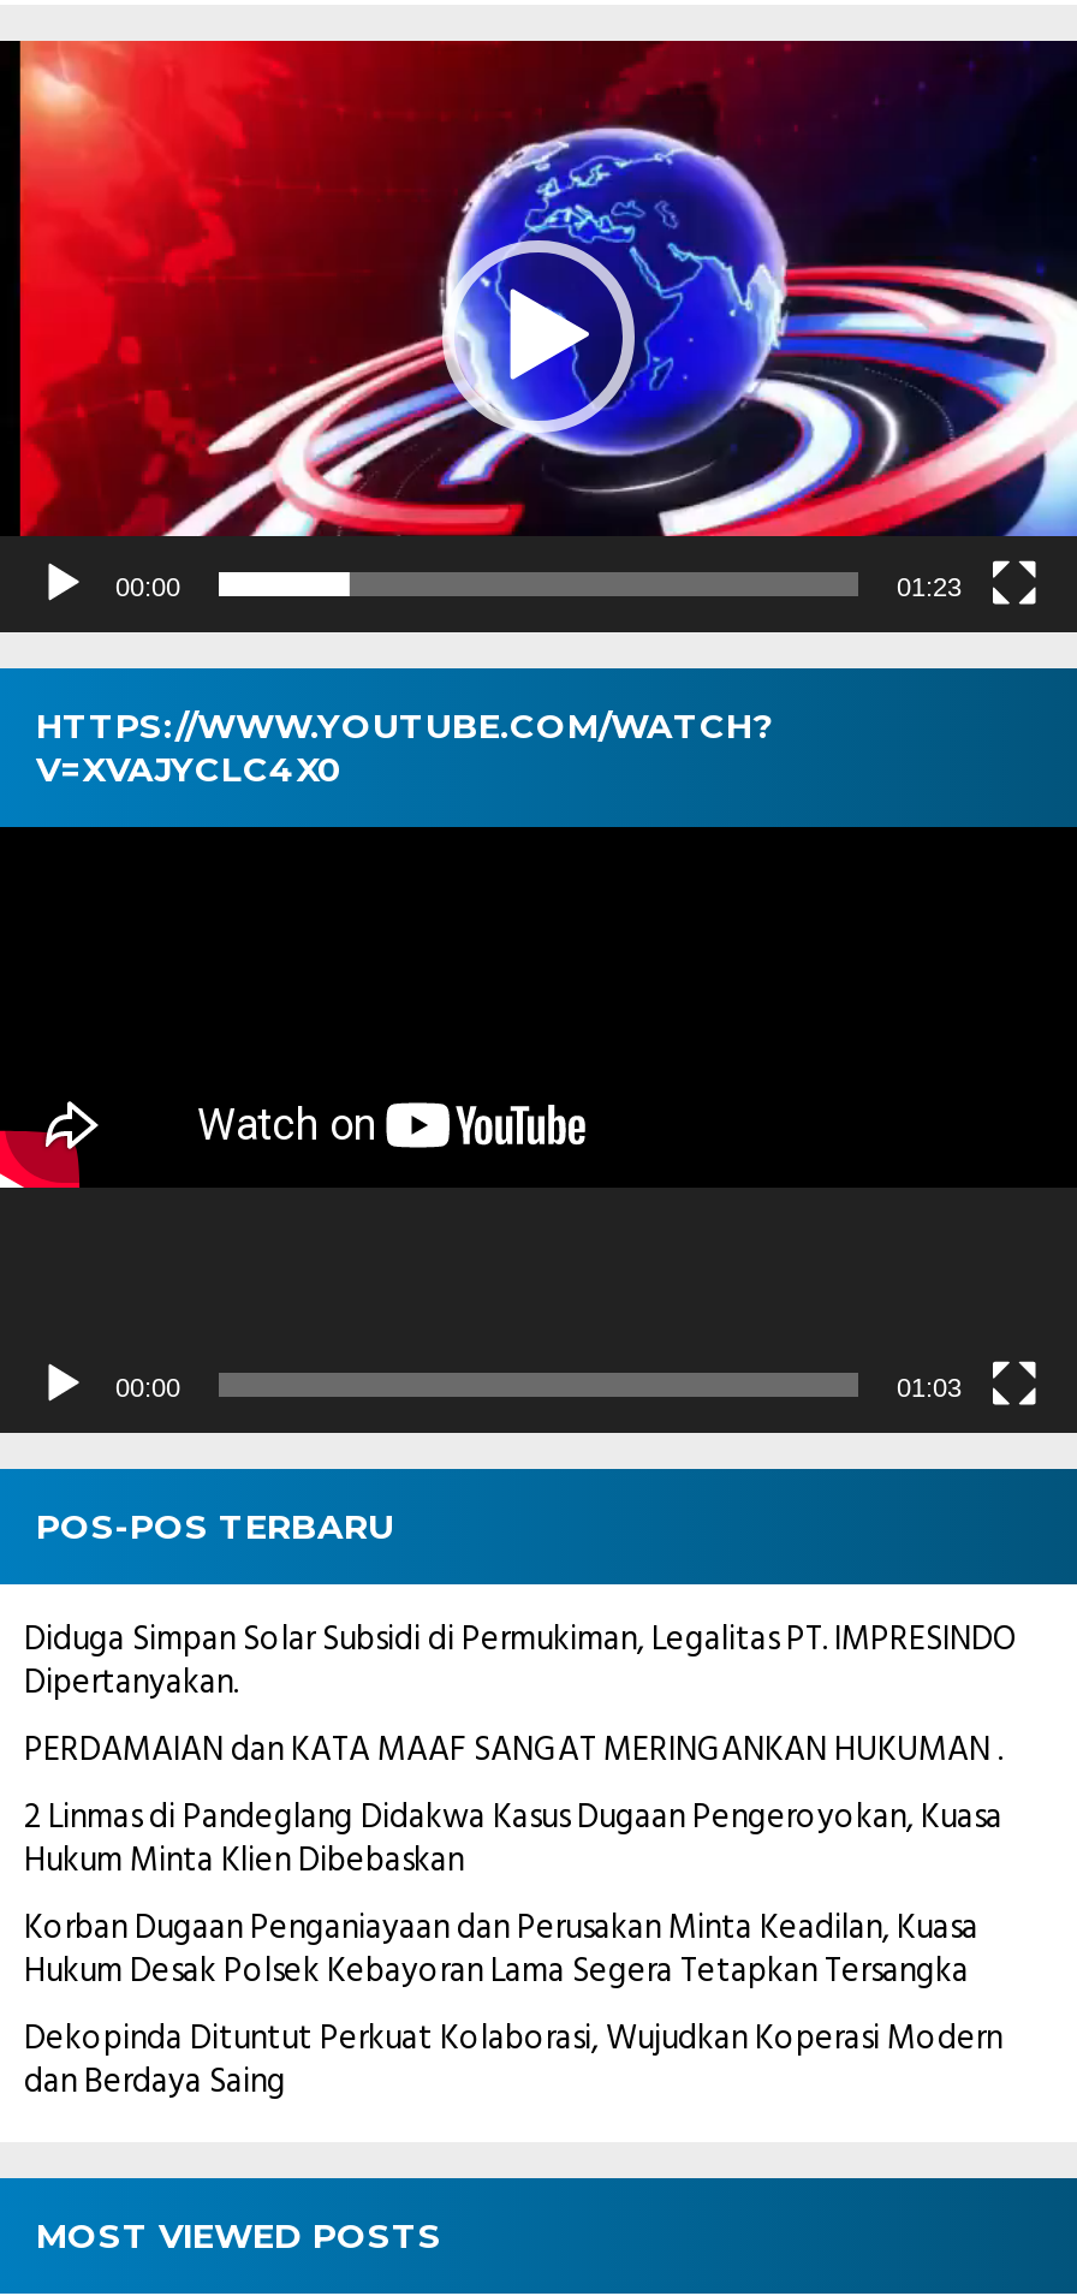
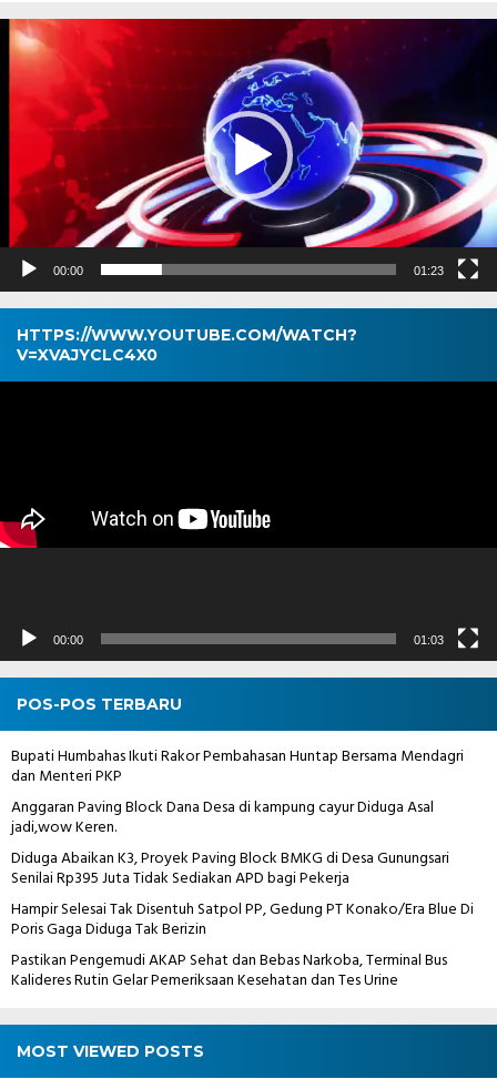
[24,1614,1017,2112] Diduga Simpan Solar Subsidi di Permukiman, Legalitas PT. IMPRESINDO | Dipertanyakan. | PERDAMAIAN dan KATA MAAF SANGAT MERINGANKAN HUKUMAN . | 2 Linmas di Pandeglang Didakwa Kasus Dugaan Pengeroyokan, Kuasa | Hukum Minta Klien Dibebaskan | Korban Dugaan Penganiayaan dan Perusakan Minta Keadilan, Kuasa | Hukum Desak Polsek Kebayoran Lama Segera Tetapkan Tersangka | Dekopinda Dituntut Perkuat Kolaborasi, Wujudkan Koperasi Modern | dan Berdaya Saing -> [11,745,474,994] Bupati Humbahas Ikuti Rakor Pembahasan Huntap Bersama Mendagri | dan Menteri PKP | Anggaran Paving Block Dana Desa di kampung cayur Diduga Asal | jadi,wow Keren. | Diduga Abaikan K3, Proyek Paving Block BMKG di Desa Gunungsari | Senilai Rp395 Juta Tidak Sediakan APD bagi Pekerja | Hampir Selesai Tak Disentuh Satpol PP, Gedung PT Konako/Era Blue Di | Poris Gaga Diduga Tak Berizin | Pastikan Pengemudi AKAP Sehat dan Bebas Narkoba, Terminal Bus | Kalideres Rutin Gelar Pemeriksaan Kesehatan dan Tes Urine

